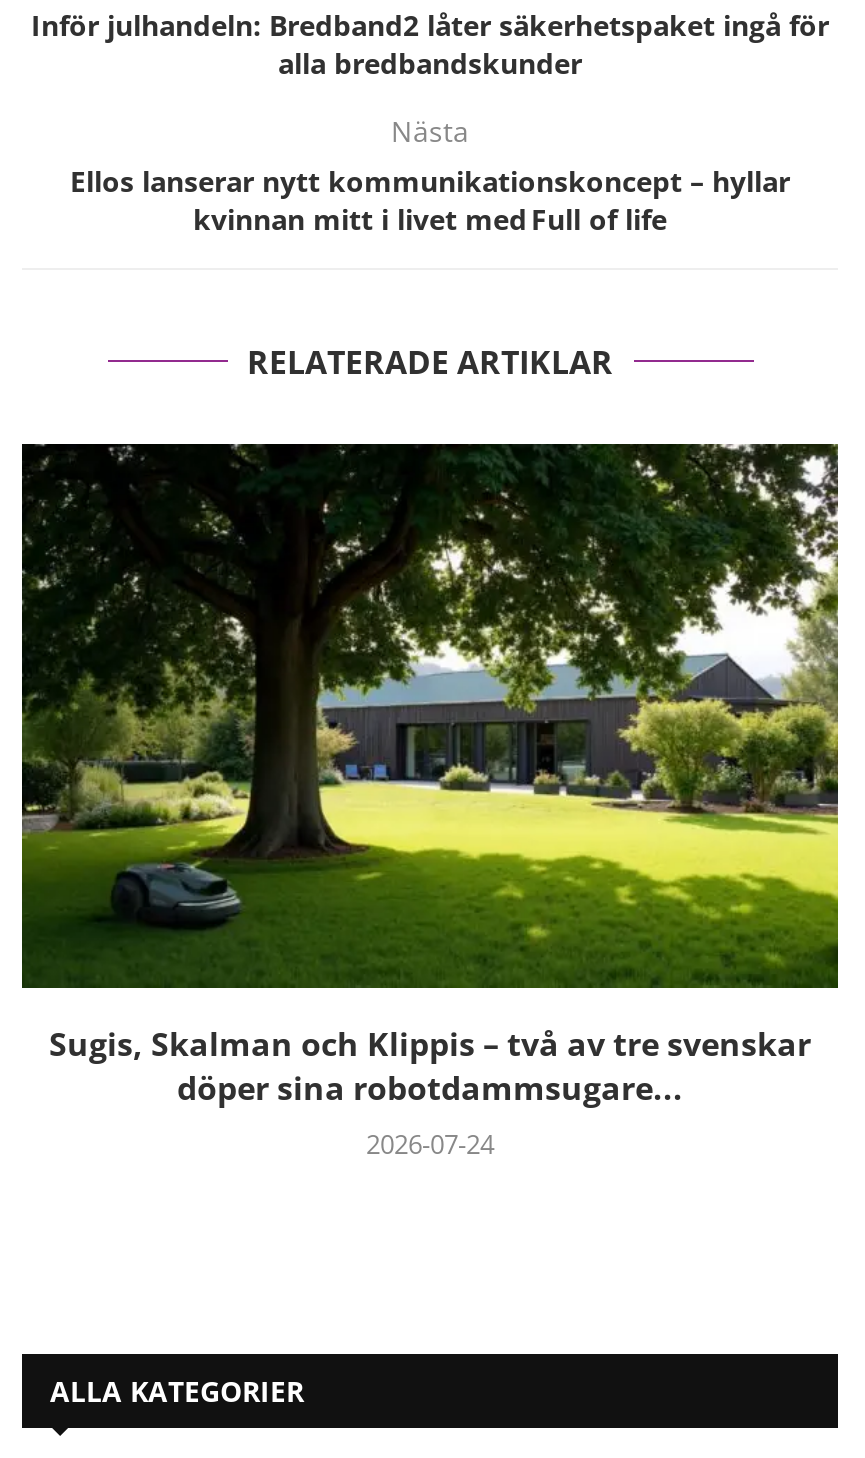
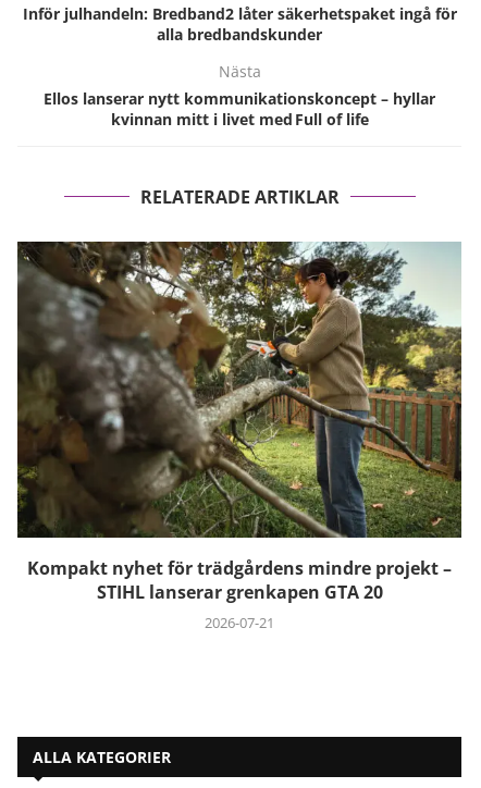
[20,442,840,1162] [image] | Sugis, Skalman och Klippis – två av tre svenskar | döper sina robotdammsugare... | 2026-07-24 -> [16,241,462,632] [image] | Kompakt nyhet för trädgårdens mindre projekt – | STIHL lanserar grenkapen GTA 20 | 2026-07-21

